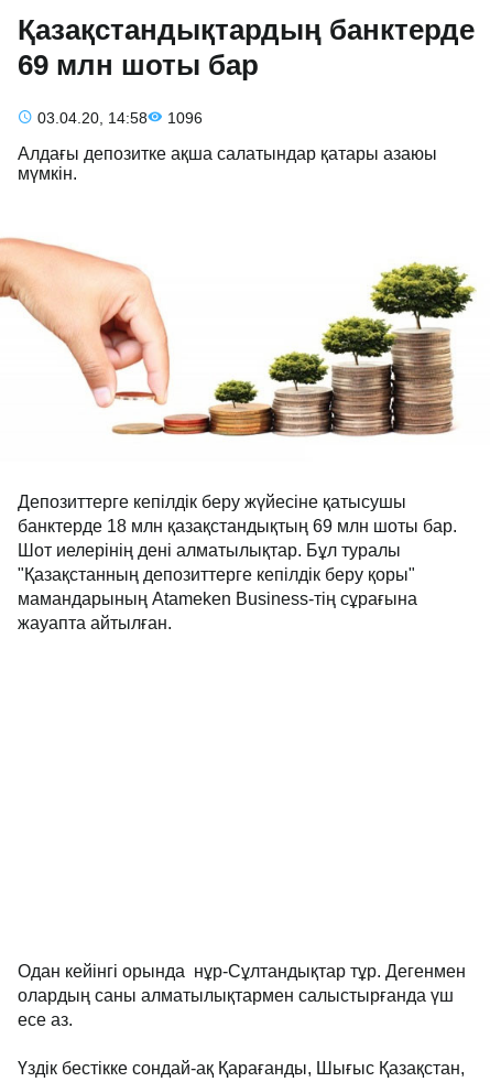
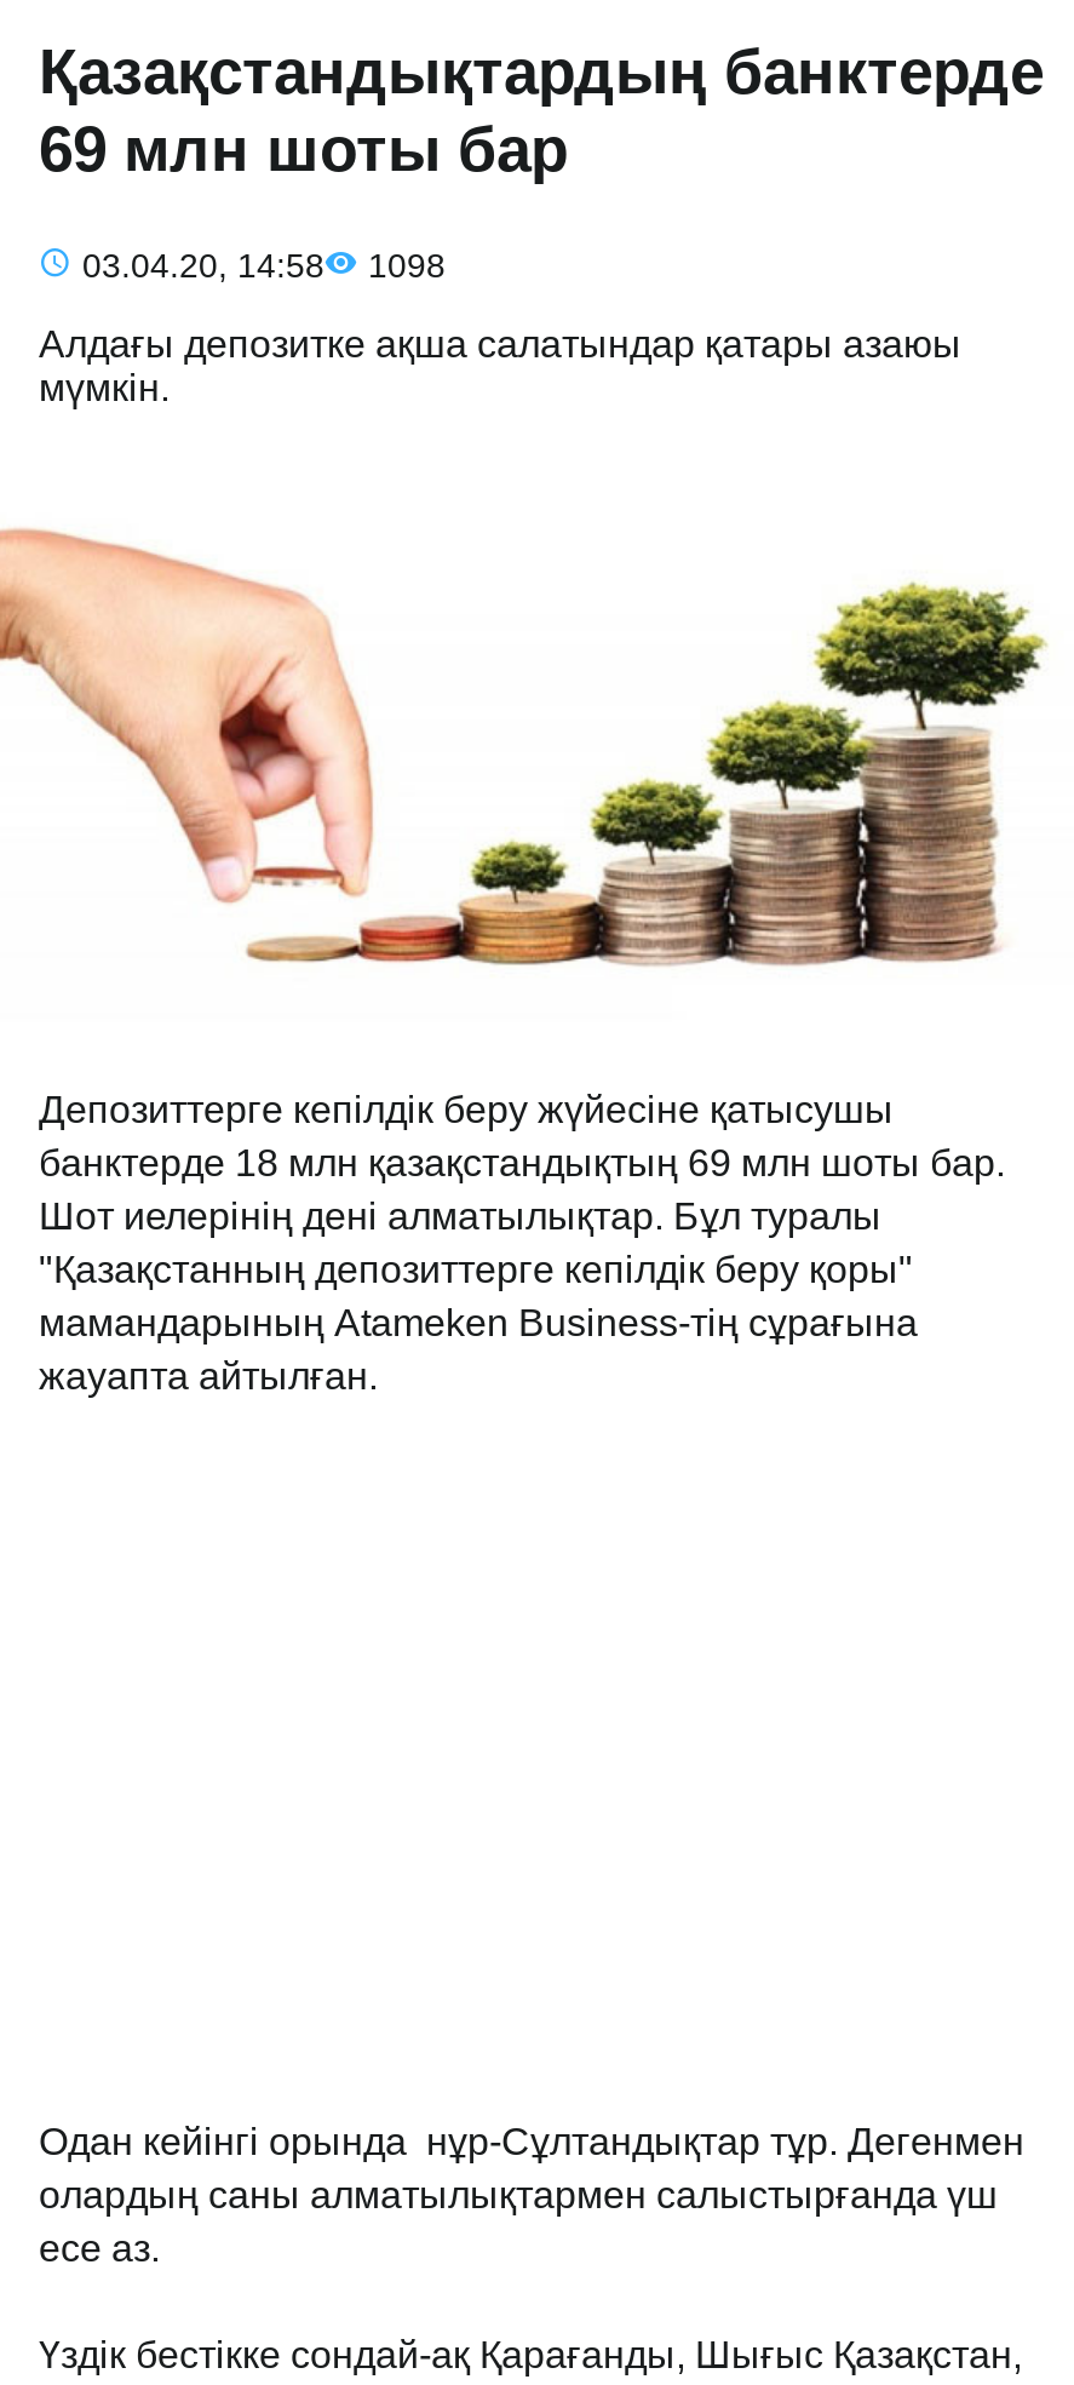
[37,109,203,127] 03.04.20, 14:58 1096 -> [82,246,446,285] 03.04.20, 14:58 1098

